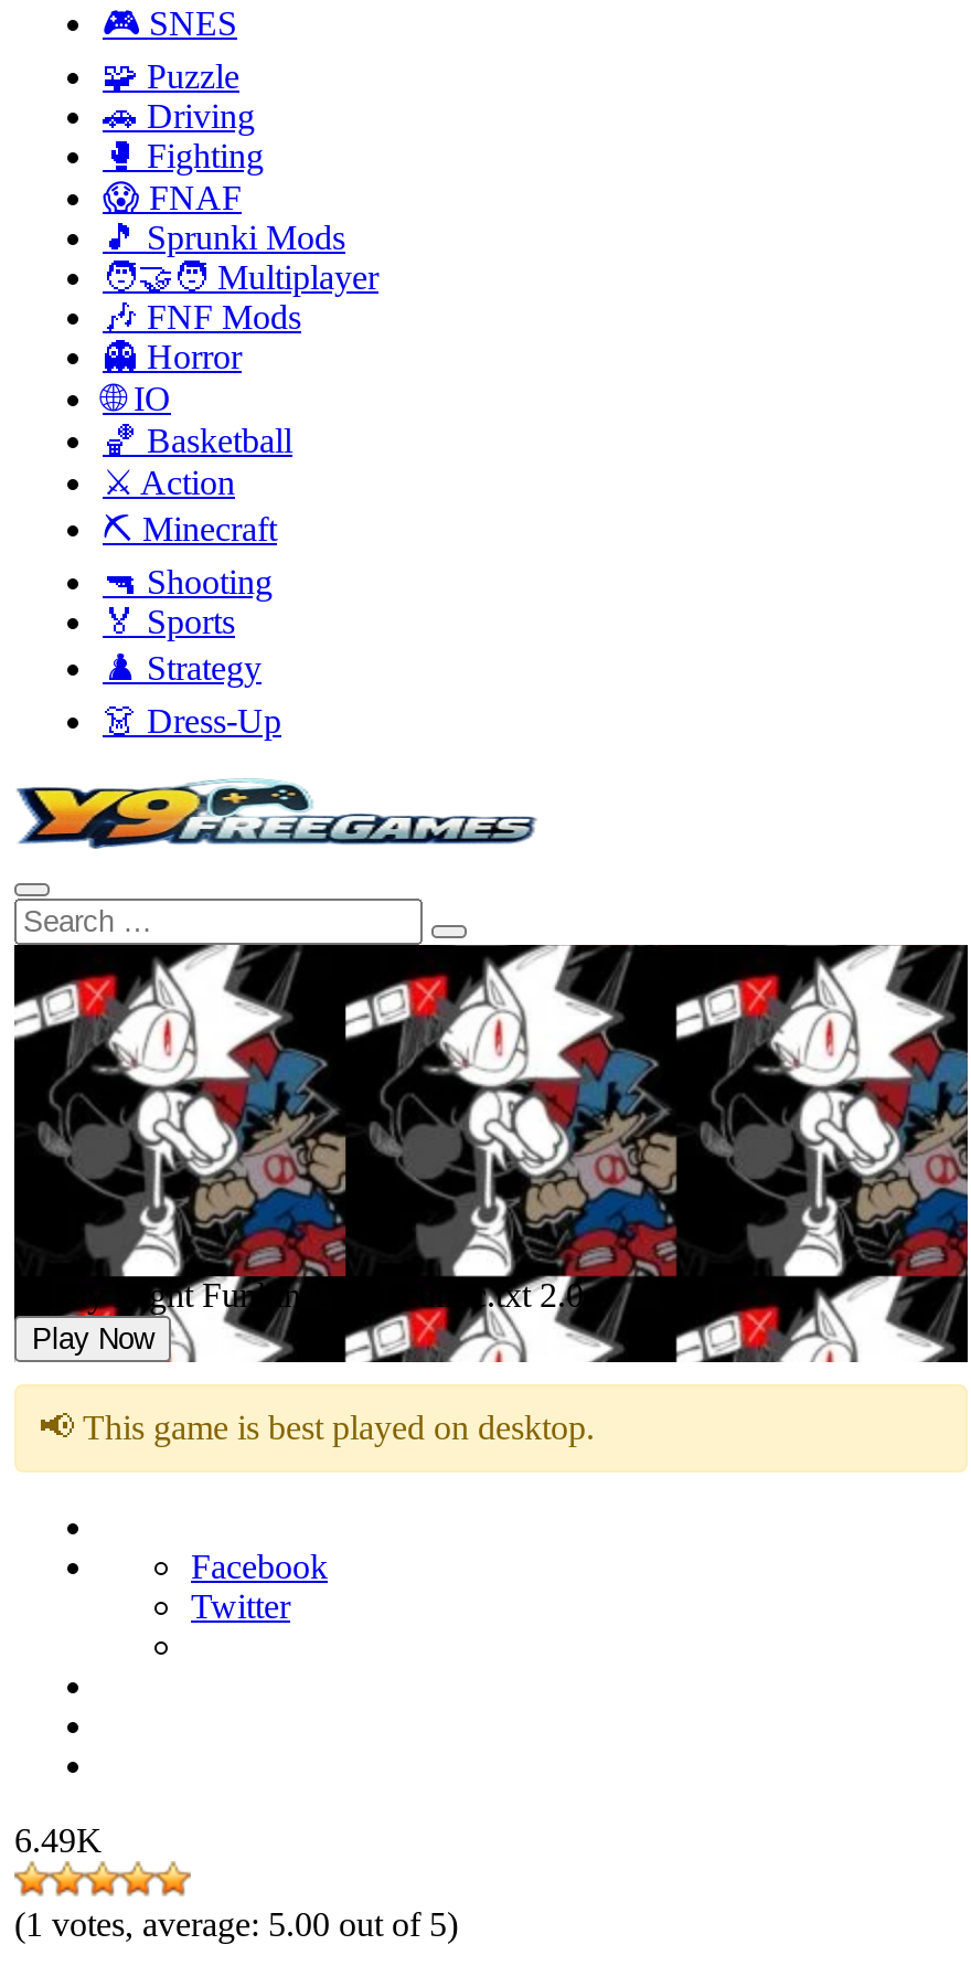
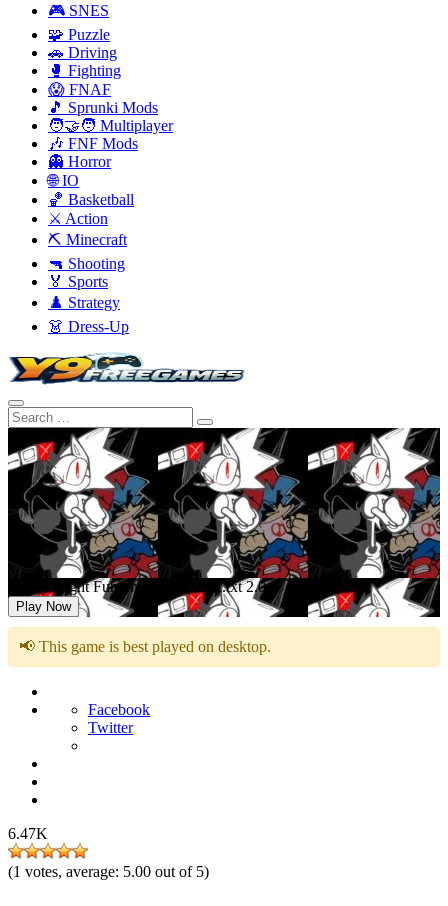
[14,1821,103,1859] 6.49K -> [8,825,48,842] 6.47K

